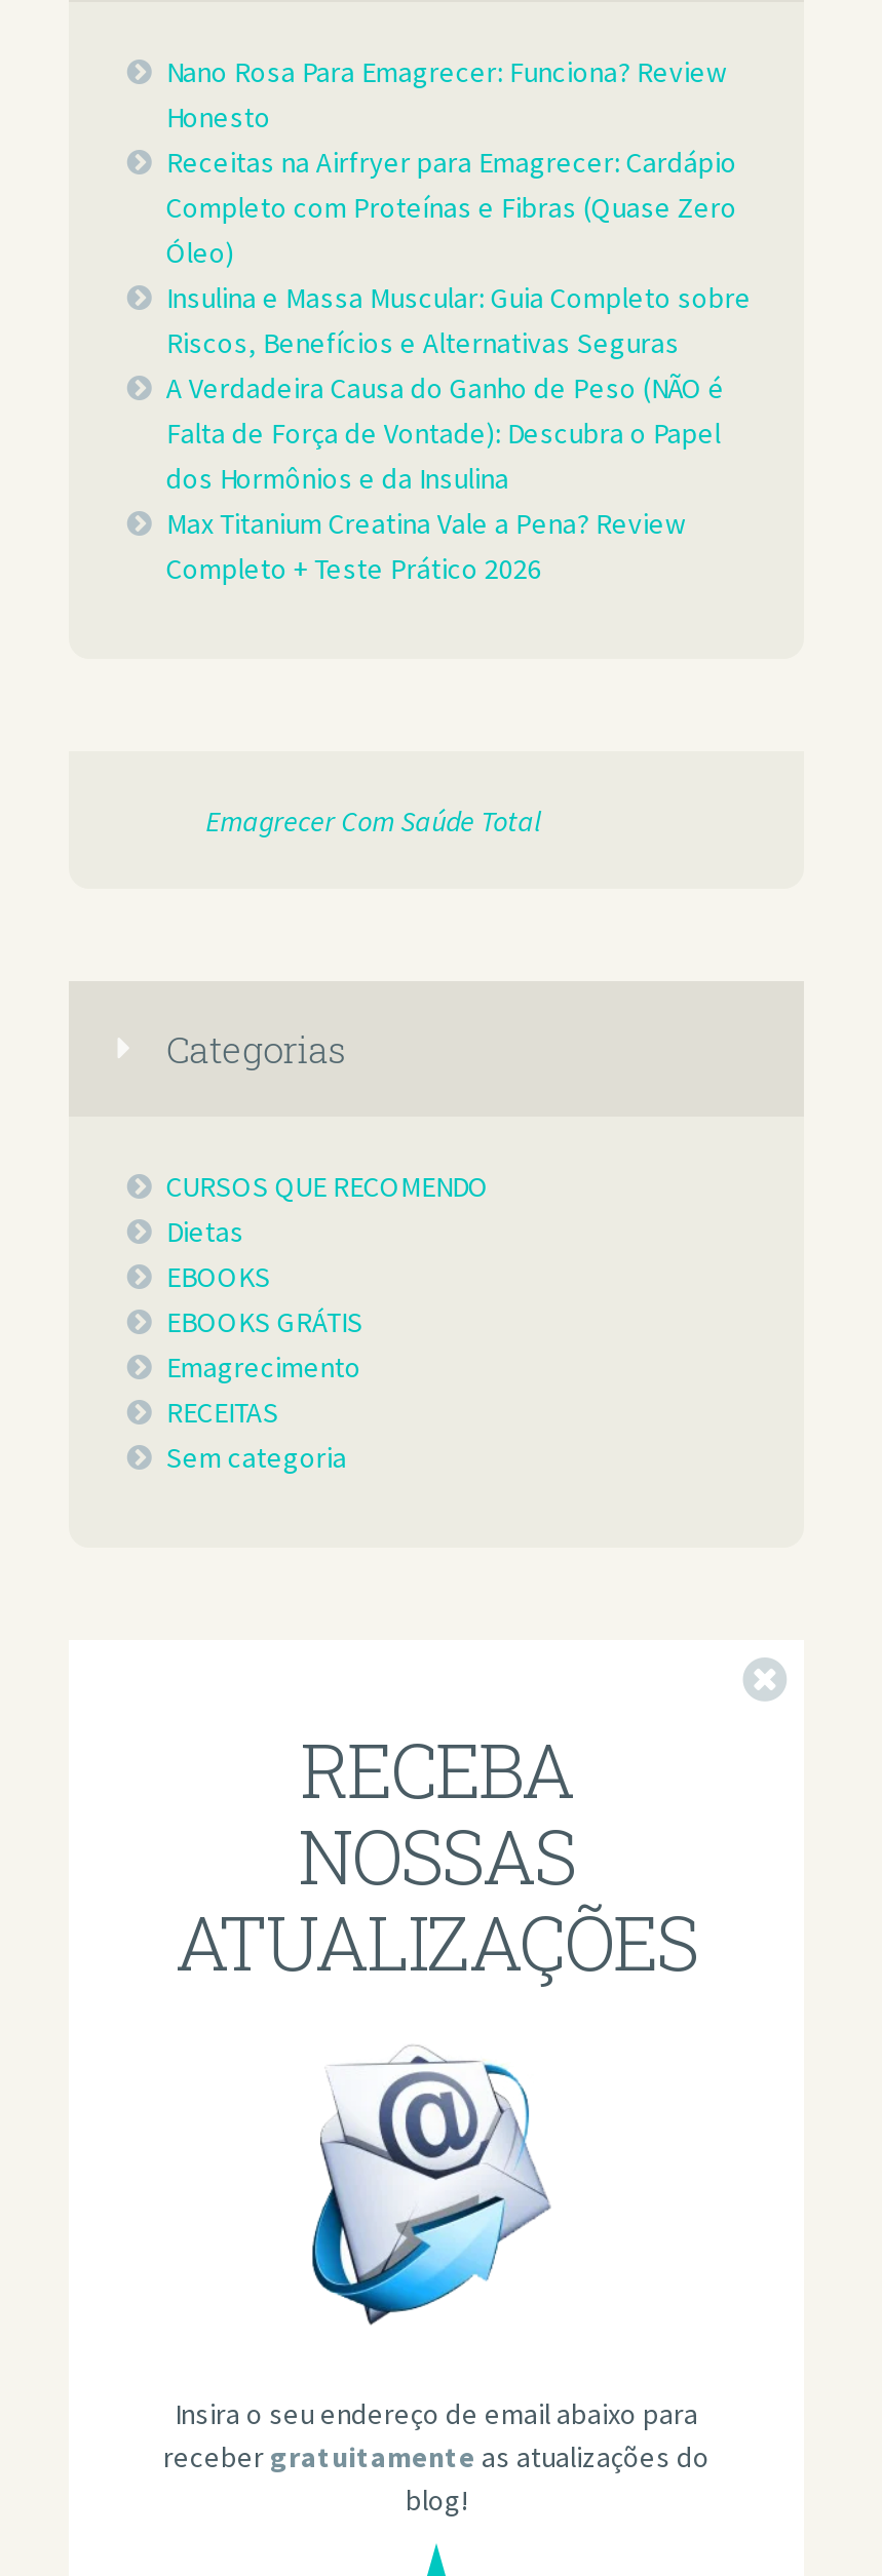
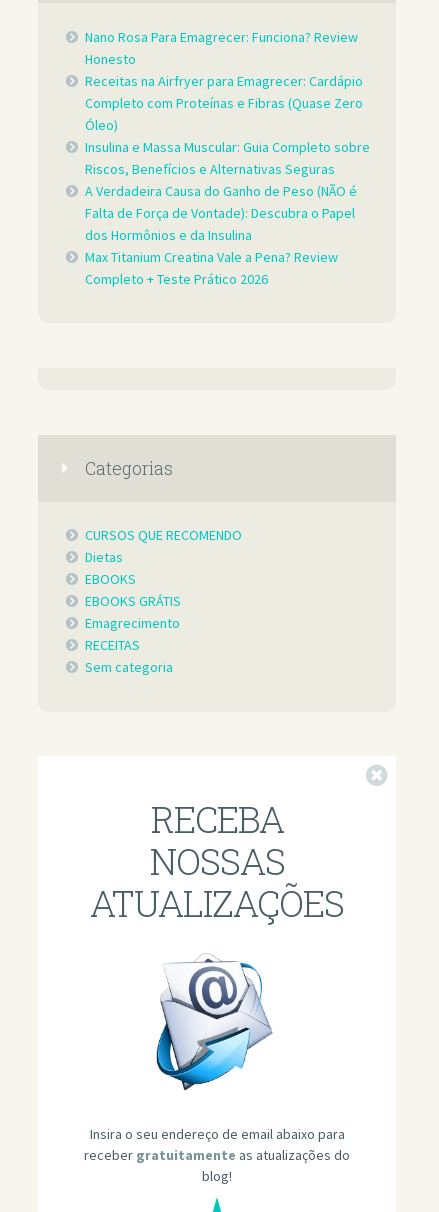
[206,802,540,838] Emagrecer Com Saúde Total -> none

